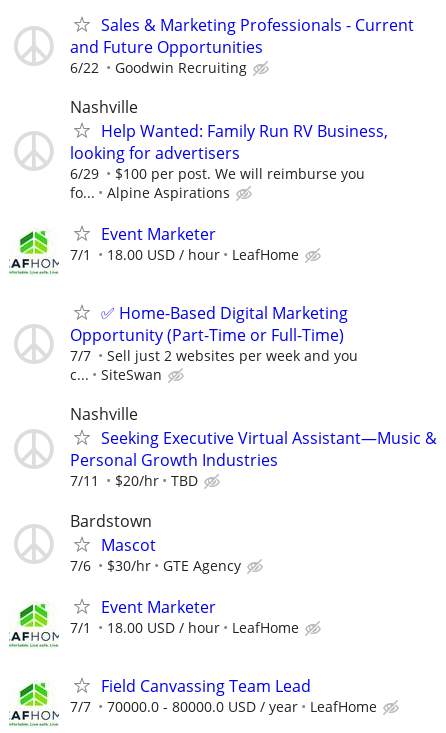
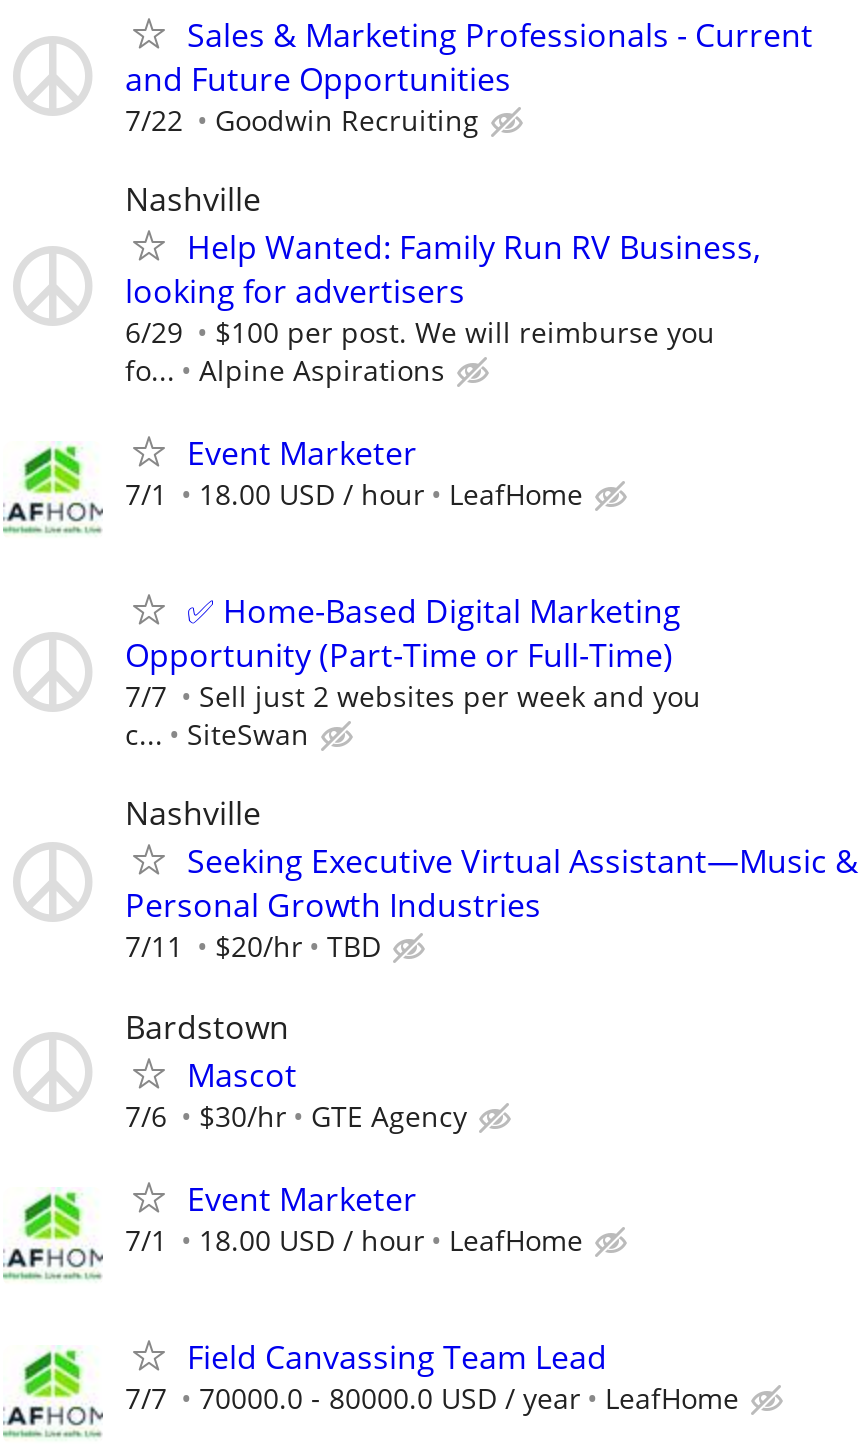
[70,58,247,77] 6/22 Goodwin Recruiting -> [125,100,479,138] 7/22 Goodwin Recruiting

